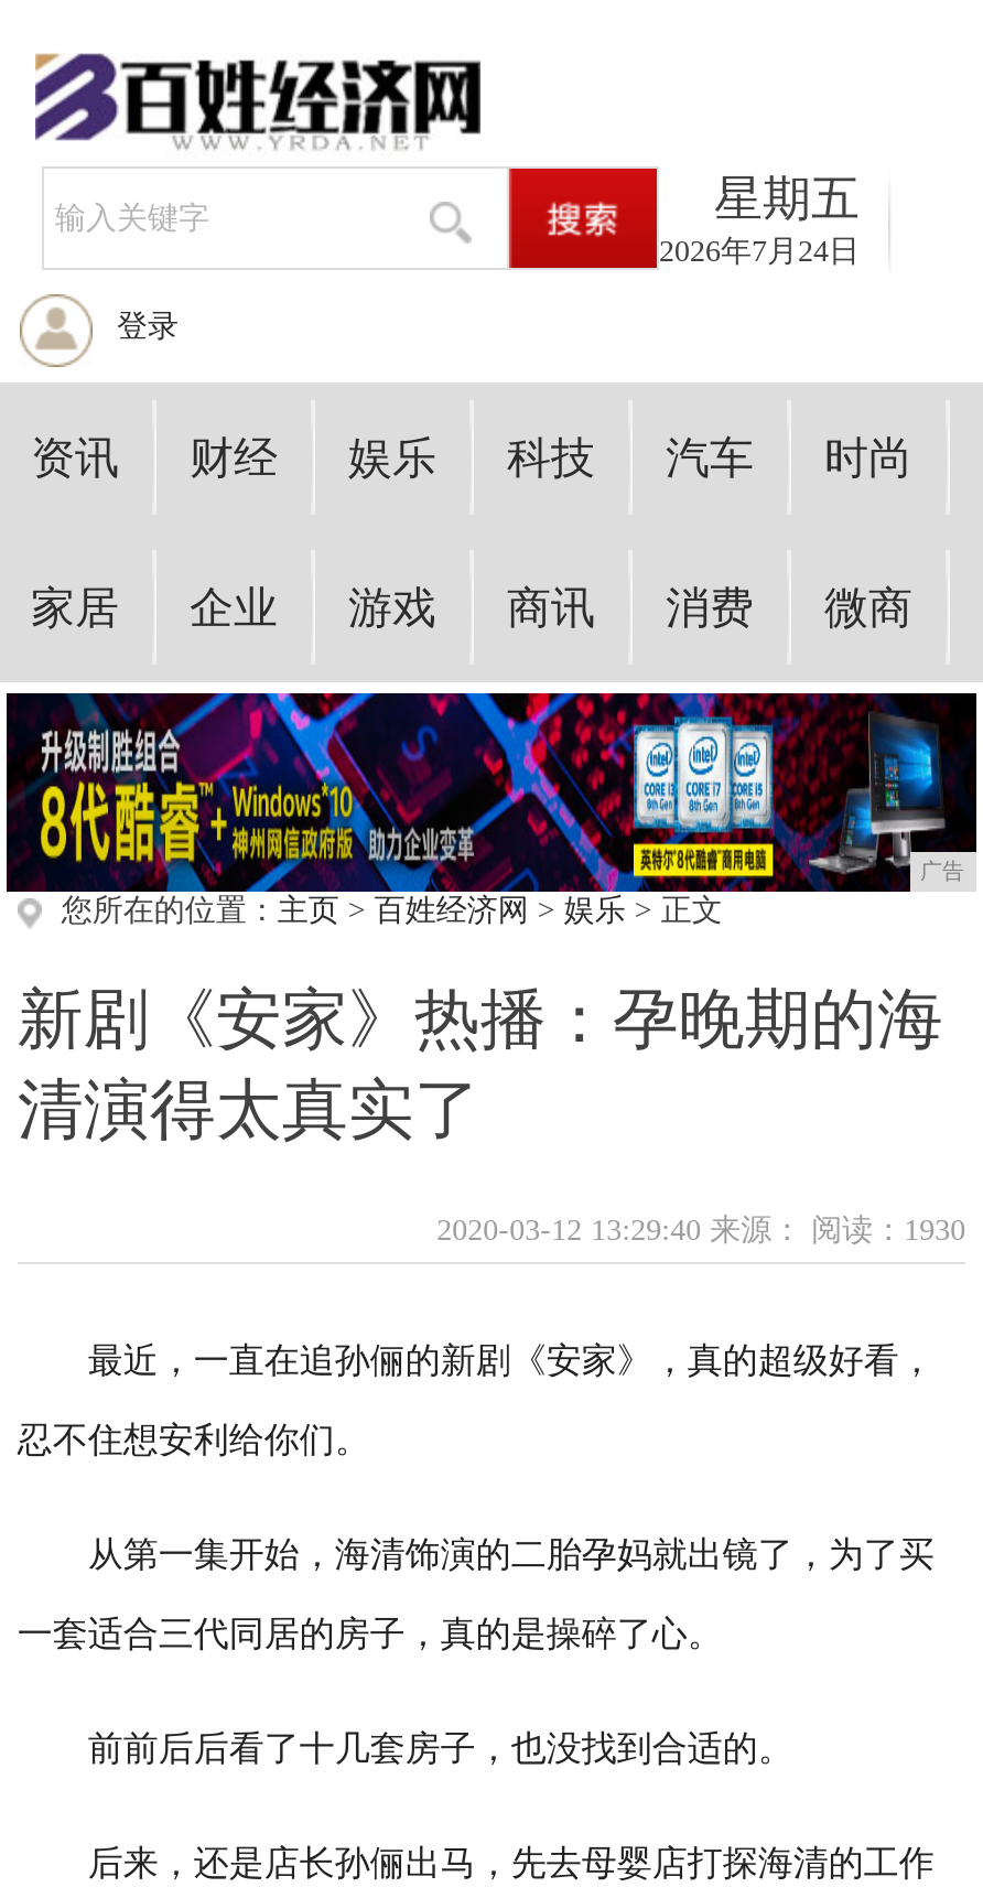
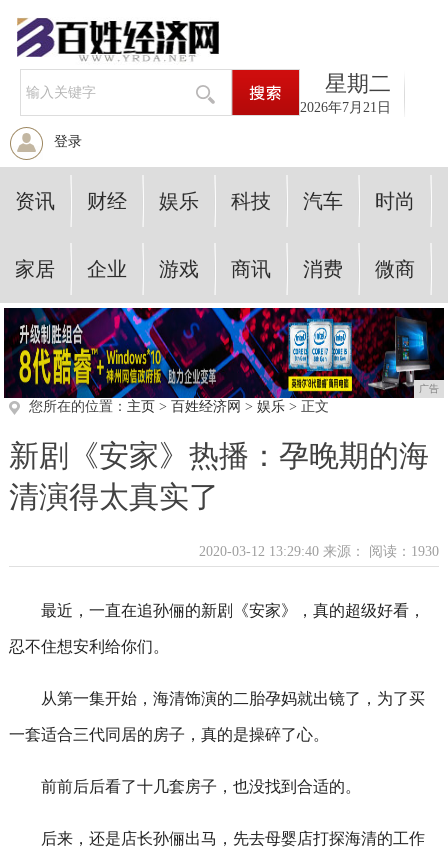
[714,171,860,226] 星期五 -> [325,71,391,96] 星期二
[659,235,860,268] 2026年7月24日 -> [300,100,391,115] 2026年7月21日

